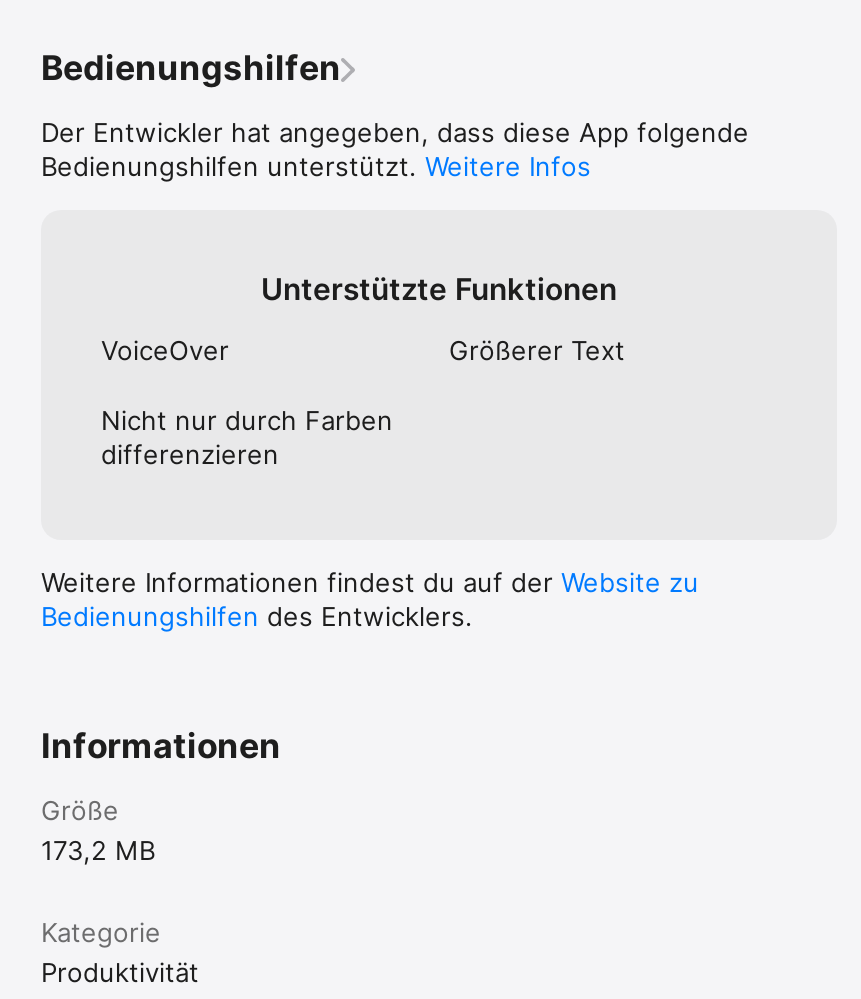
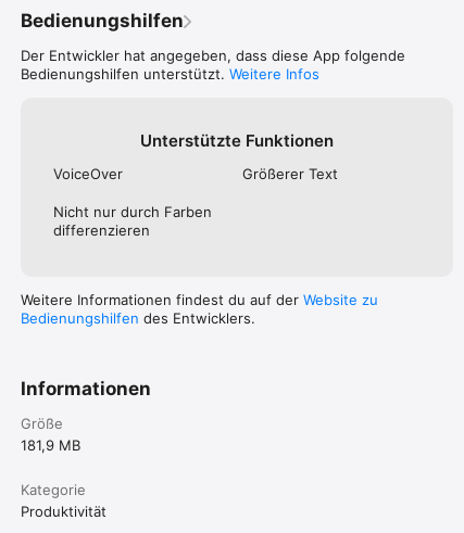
[41,834,155,866] 173,2 MB -> [21,436,80,454] 181,9 MB

